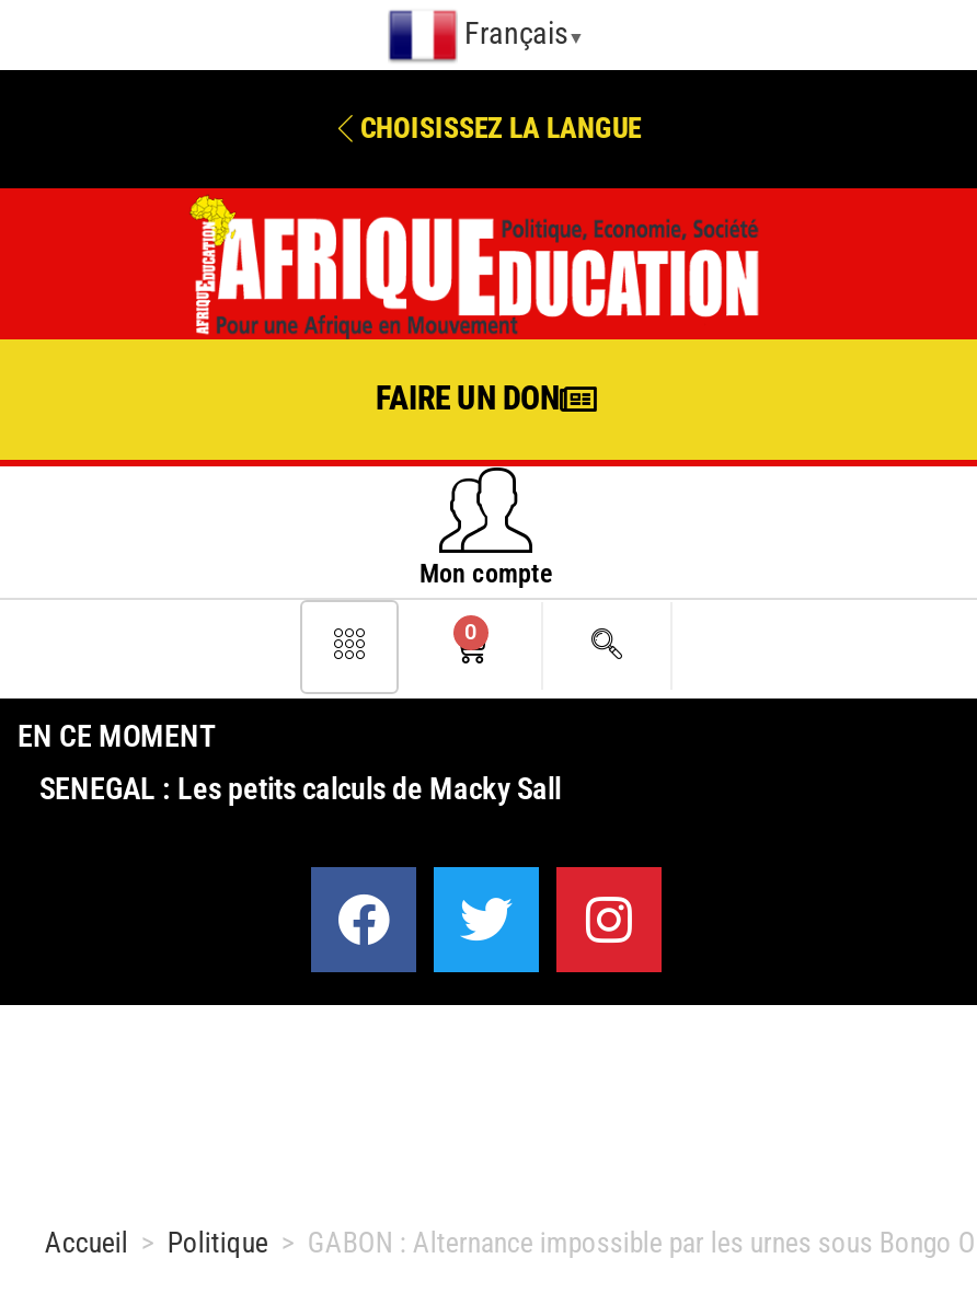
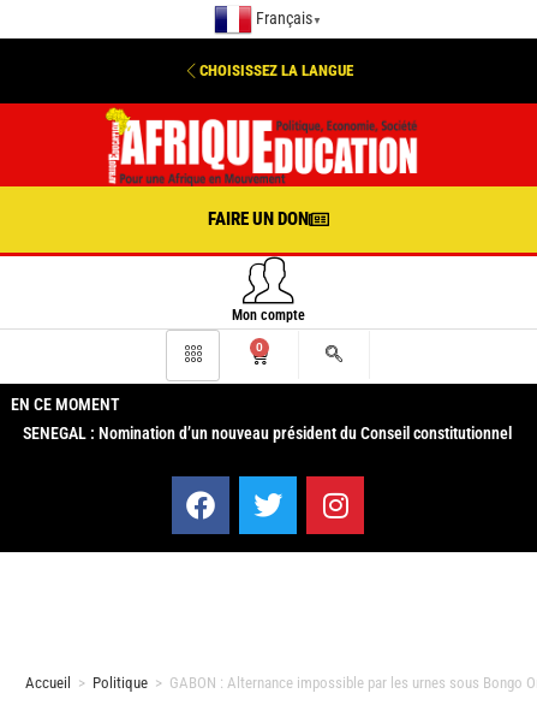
[39,770,561,805] SENEGAL : Les petits calculs de Macky Sall -> [23,423,512,442] SENEGAL : Nomination d’un nouveau président du Conseil constitutionnel

